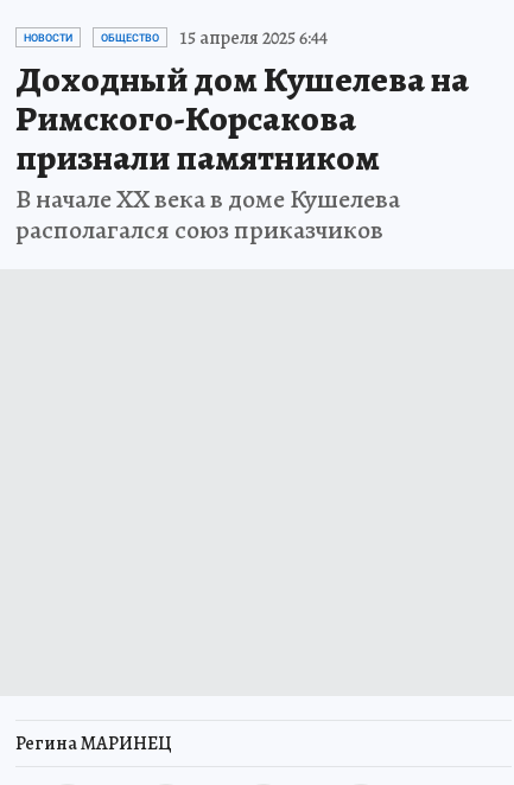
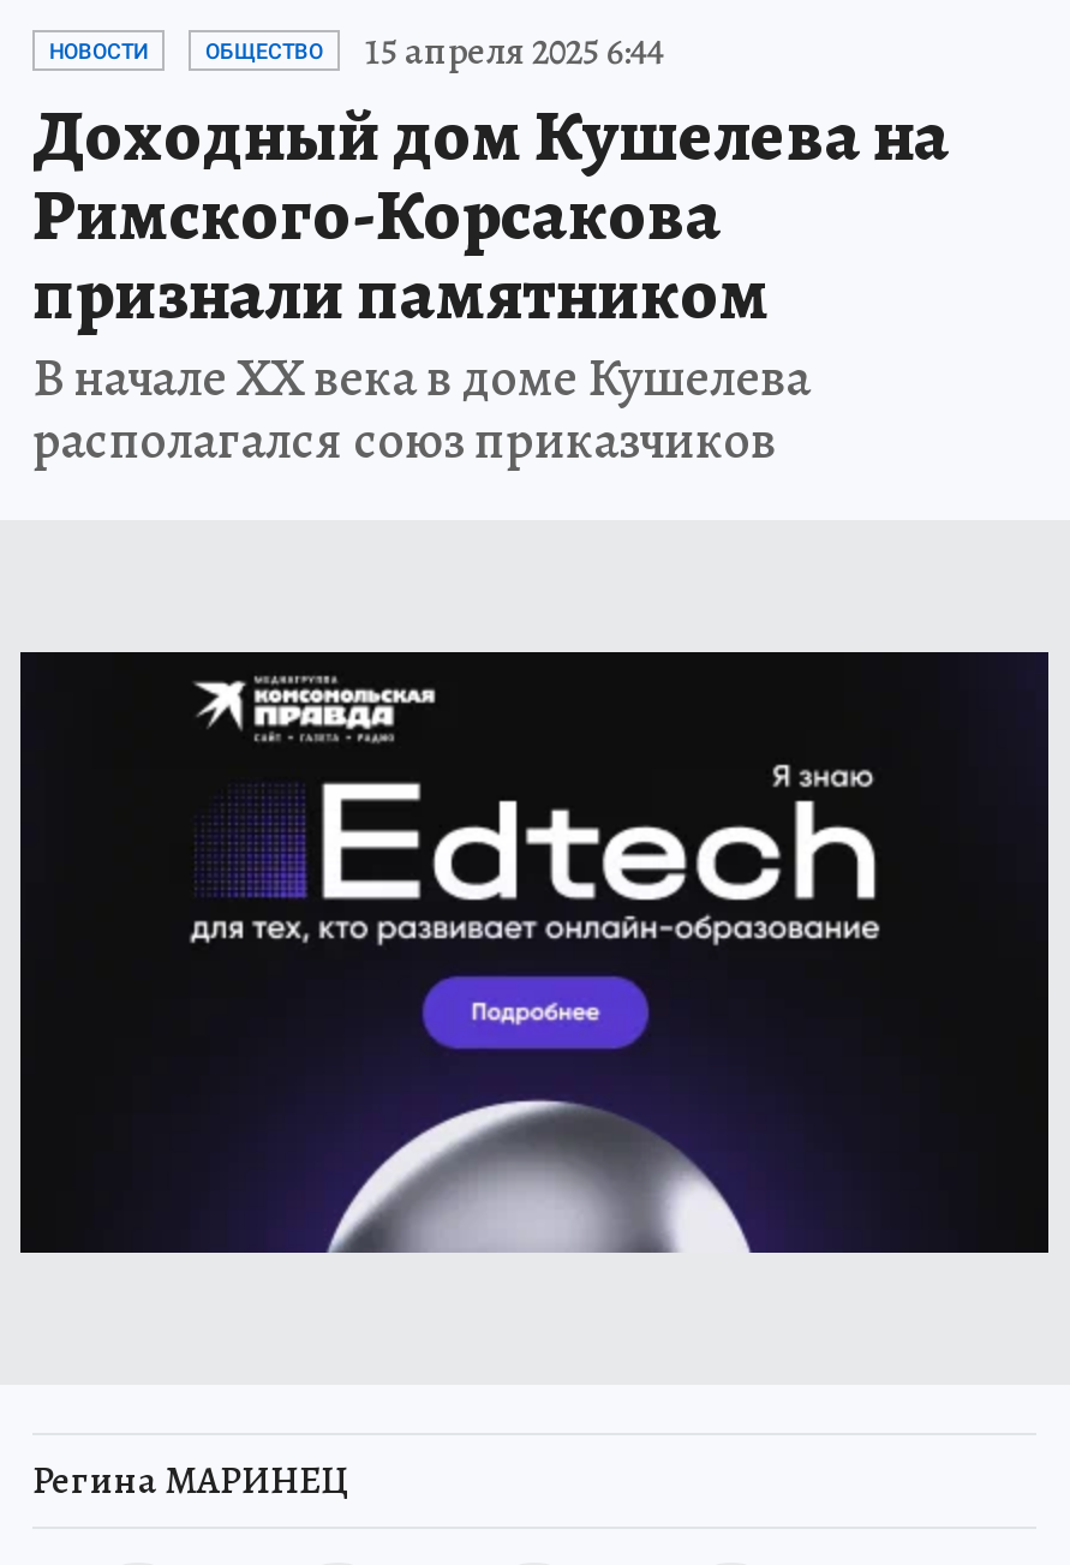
none -> [18,650,1051,1255] [image]

